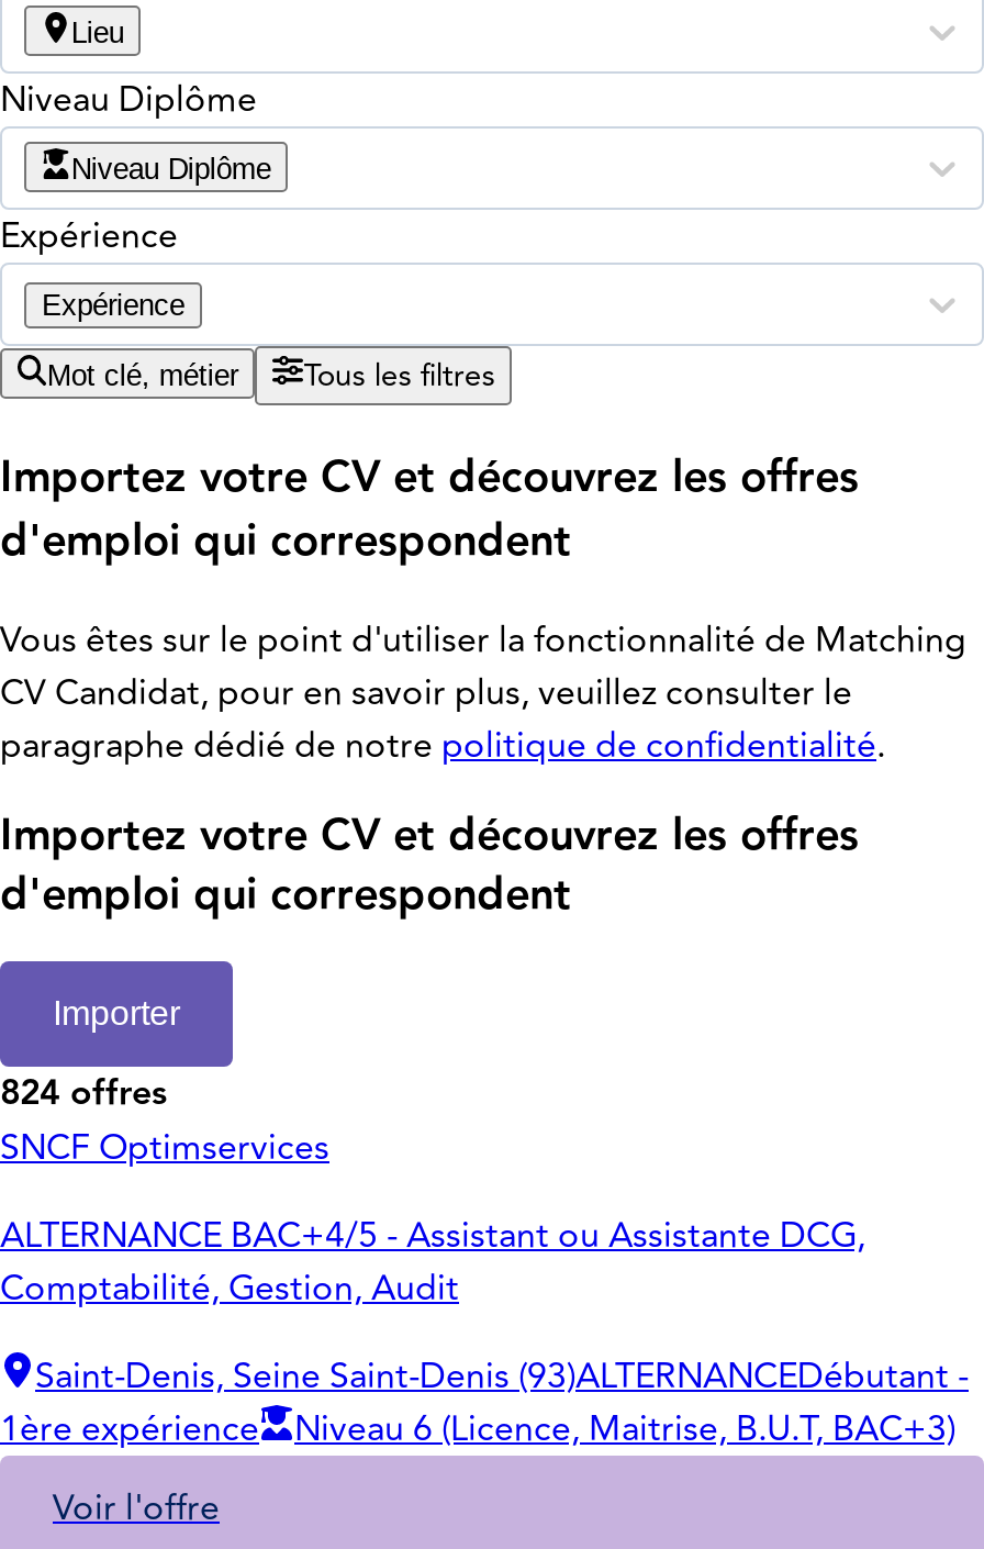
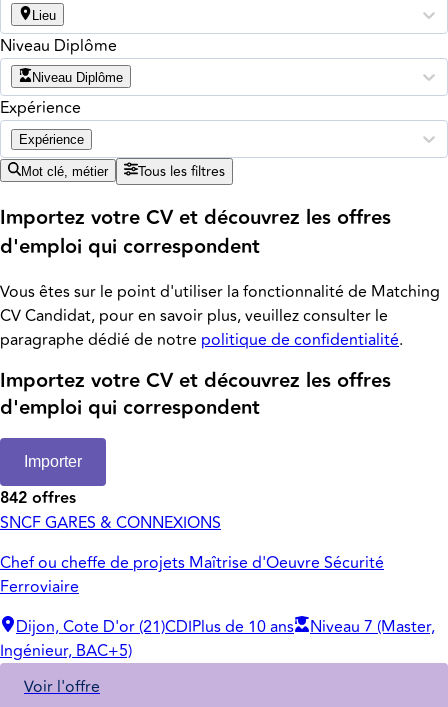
[0,1067,329,1175] 824 offres | SNCF Optimservices -> [0,486,221,535] 842 offres | SNCF GARES & CONNEXIONS
[0,1210,865,1315] ALTERNANCE BAC+4/5 - Assistant ou Assistante DCG, | Comptabilité, Gestion, Audit -> [0,551,384,599] Chef ou cheffe de projets Maîtrise d'Oeuvre Sécurité | Ferroviaire
[0,1351,969,1456] Saint-Denis, Seine Saint-Denis (93)ALTERNANCEDébutant - | 1ère expérience | Niveau 6 (Licence, Maitrise, B.U.T, BAC+3) -> [0,615,435,663] Dijon, Cote D'or (21)CDIPlus de 10 ans | Niveau 7 (Master, | Ingénieur, BAC+5)

